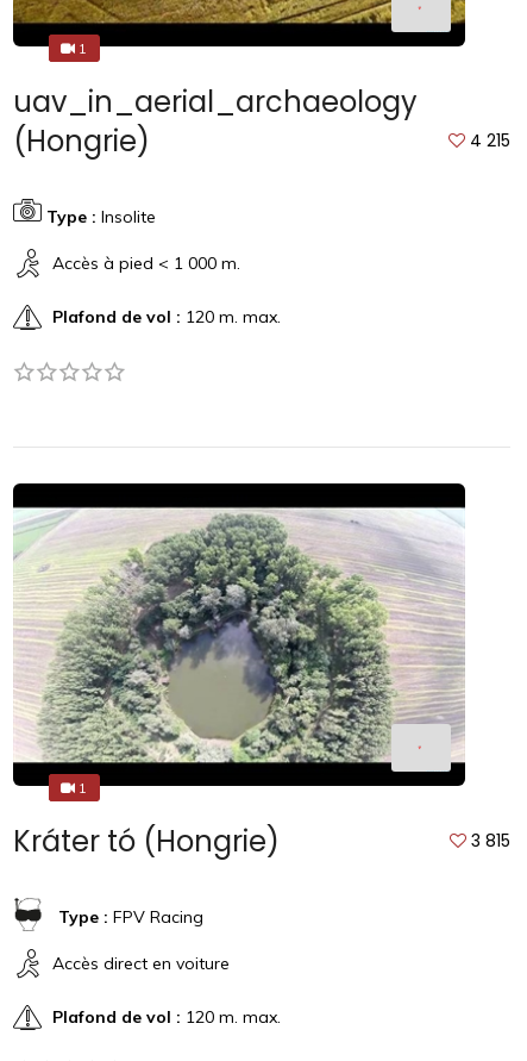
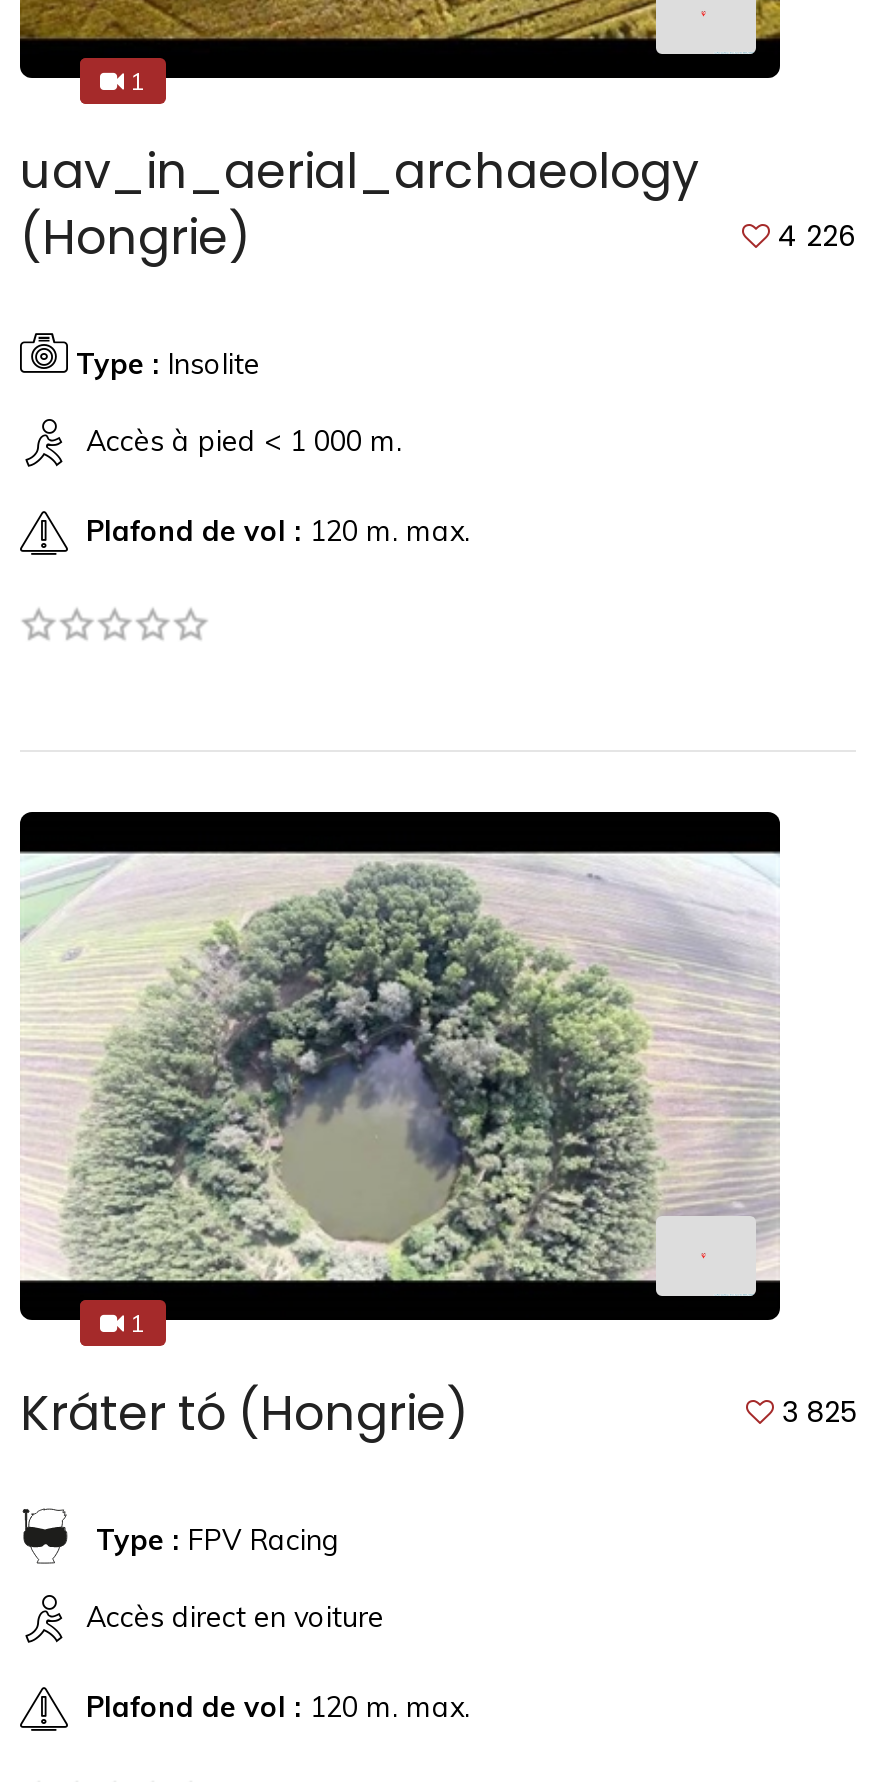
[465,129,510,153] 4 215 -> [770,217,856,257] 4 226
[466,829,510,852] 3 815 -> [774,1392,856,1432] 3 825

